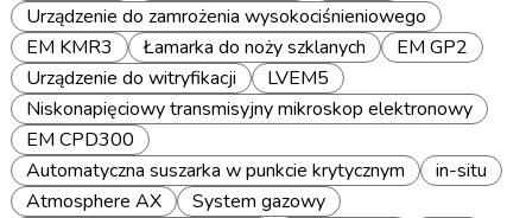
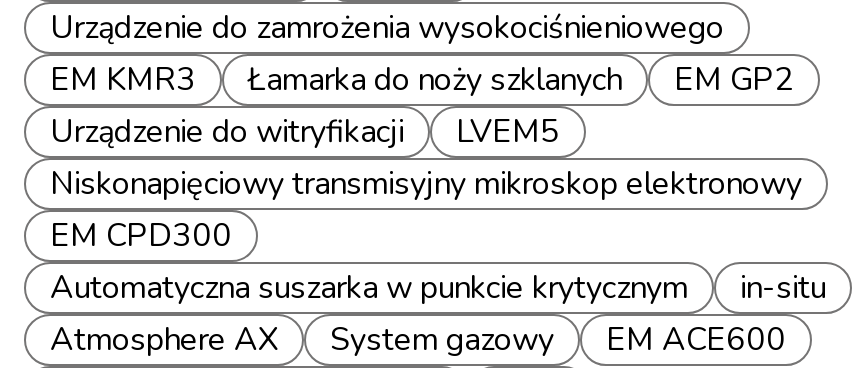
none -> [606,318,786,362] EM ACE600

